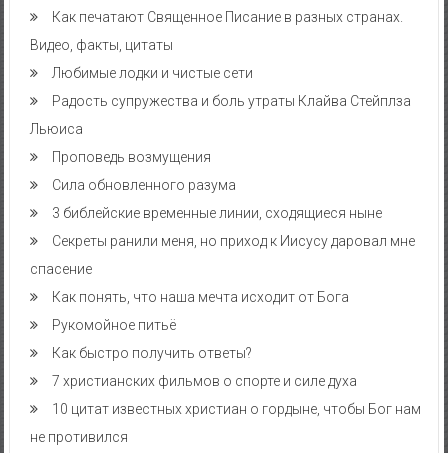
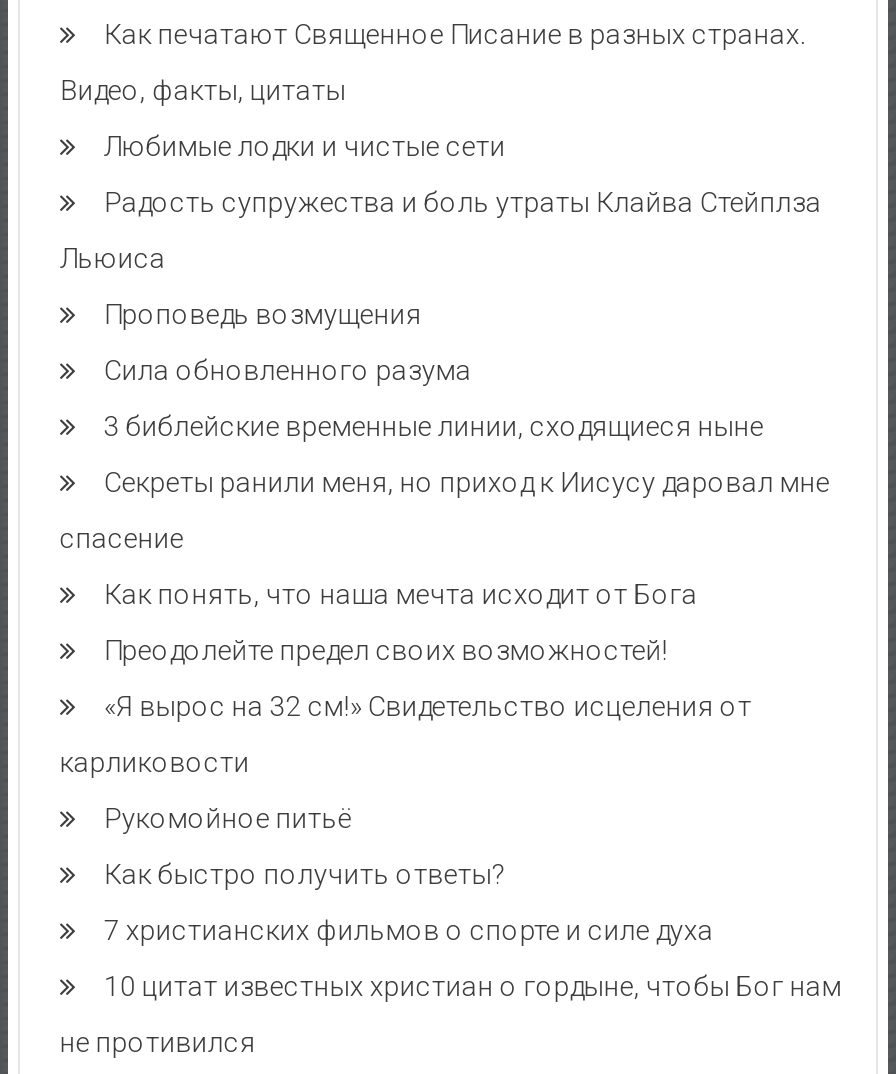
none -> [60,633,752,777] Преодолейте предел своих возможностей! | «Я вырос на 32 см!» Свидетельство исцеления от | карликовости

